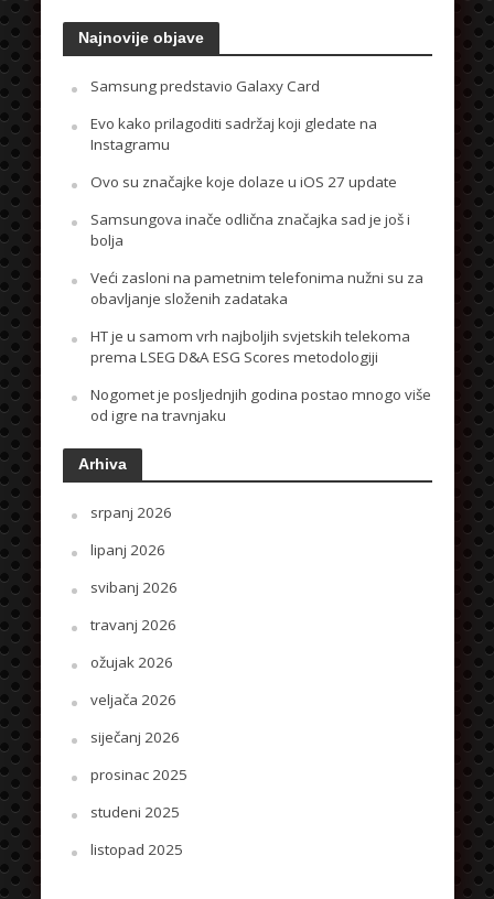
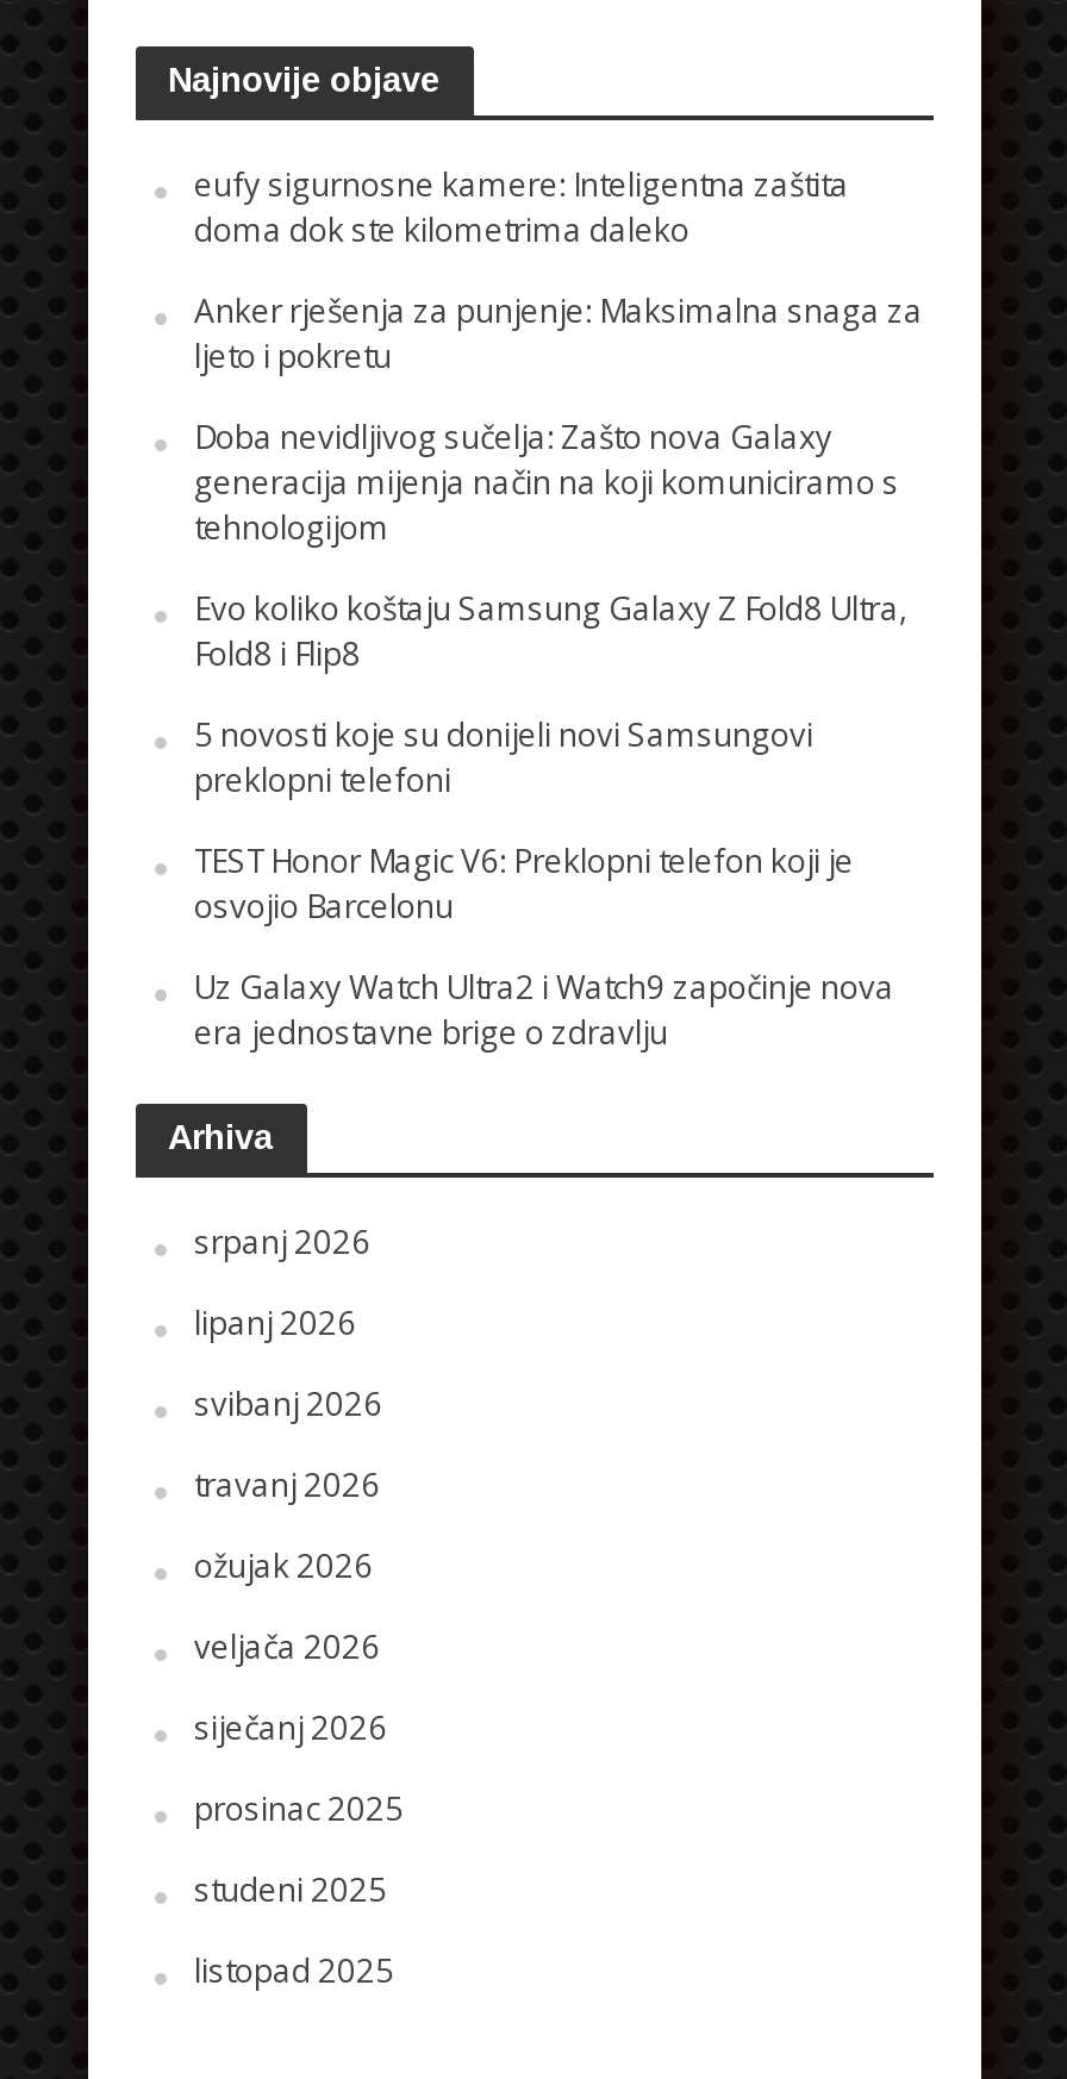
[90,76,319,96] Samsung predstavio Galaxy Card -> [194,164,849,252] eufy sigurnosne kamere: Inteligentna zaštita | doma dok ste kilometrima daleko
[90,113,377,154] Evo kako prilagoditi sadržaj koji gledate na | Instagramu -> [194,290,923,378] Anker rješenja za punjenje: Maksimalna snaga za | ljeto i pokretu
[90,172,396,191] Ovo su značajke koje dolaze u iOS 27 update -> [194,416,899,549] Doba nevidljivog sučelja: Zašto nova Galaxy | generacija mijenja način na koji komuniciramo s | tehnologijom
[90,209,410,250] Samsungova inače odlična značajka sad je još i | bolja -> [194,588,906,676] Evo koliko koštaju Samsung Galaxy Z Fold8 Ultra, | Fold8 i Flip8
[90,267,423,308] Veći zasloni na pametnim telefonima nužni su za | obavljanje složenih zadataka -> [194,714,813,802] 5 novosti koje su donijeli novi Samsungovi | preklopni telefoni
[90,326,410,367] HT je u samom vrh najboljih svjetskih telekoma | prema LSEG D&A ESG Scores metodologiji -> [194,840,854,928] TEST Honor Magic V6: Preklopni telefon koji je | osvojio Barcelonu
[90,384,431,425] Nogomet je posljednjih godina postao mnogo više | od igre na travnjaku -> [194,966,894,1054] Uz Galaxy Watch Ultra2 i Watch9 započinje nova | era jednostavne brige o zdravlju

